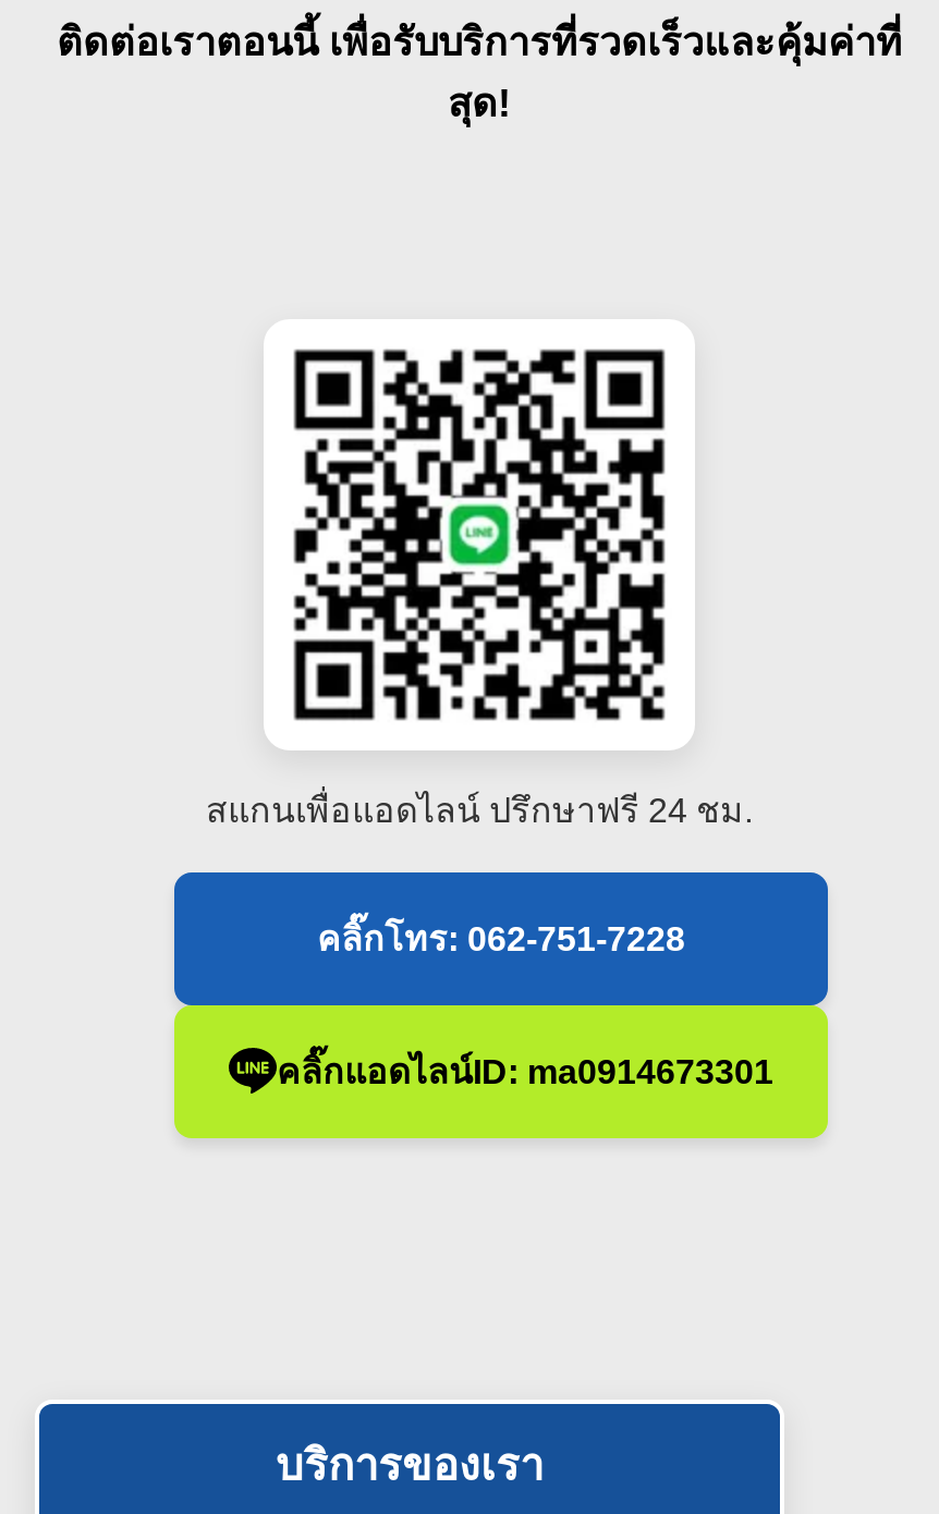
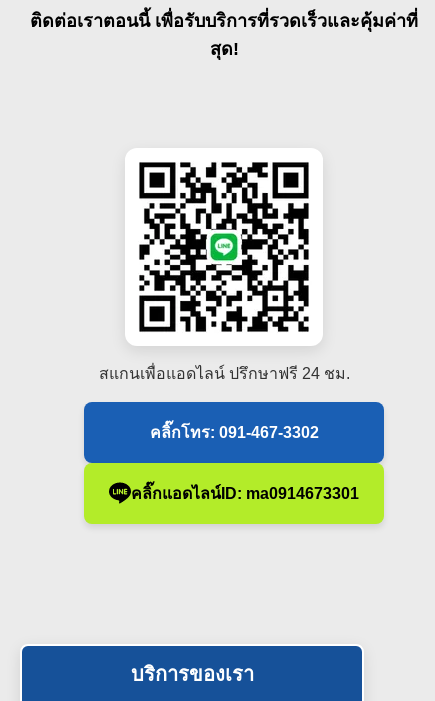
[317,920,685,957] คลิ๊กโทร: 062-751-7228 -> [149,424,318,441] คลิ๊กโทร: 091-467-3302

